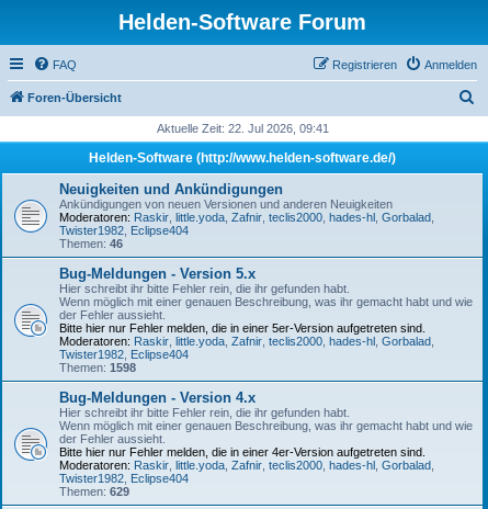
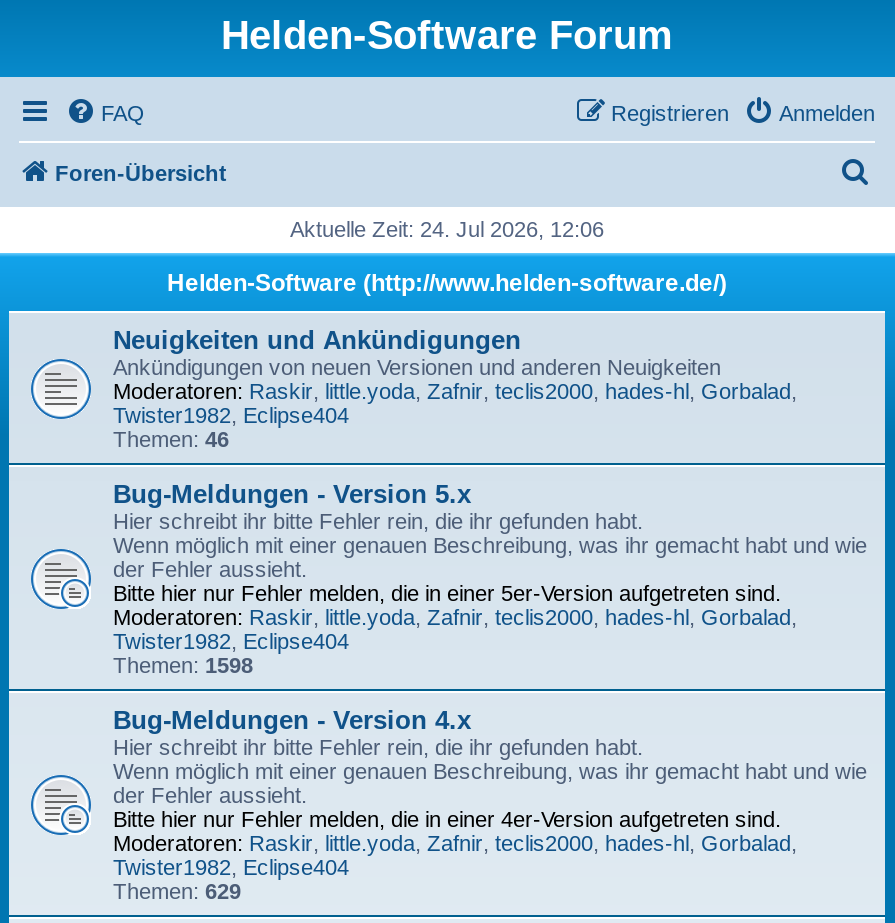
[156,122,328,135] Aktuelle Zeit: 22. Jul 2026, 09:41 -> [290,217,604,241] Aktuelle Zeit: 24. Jul 2026, 12:06

